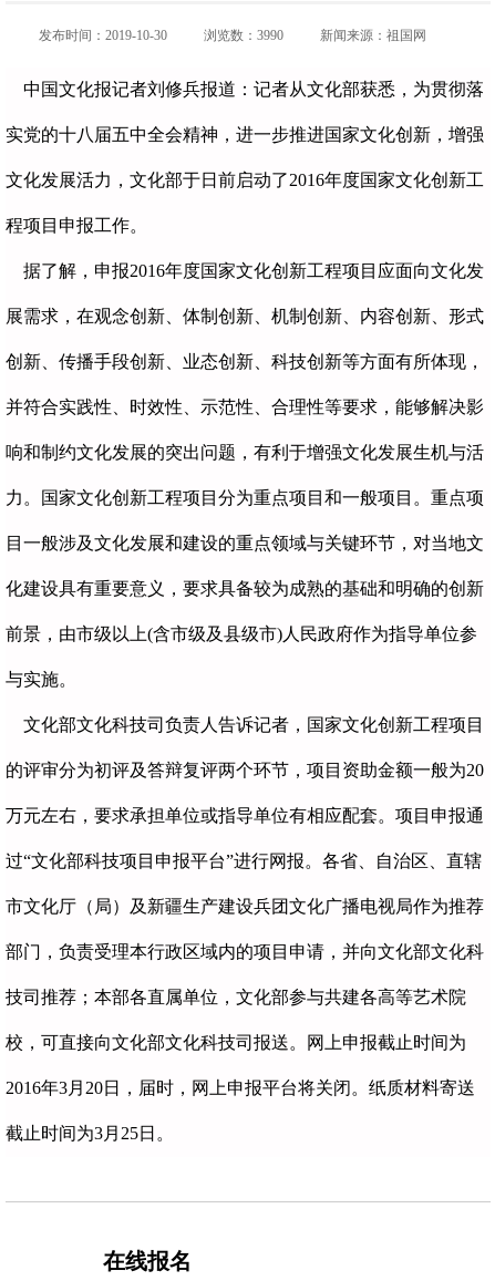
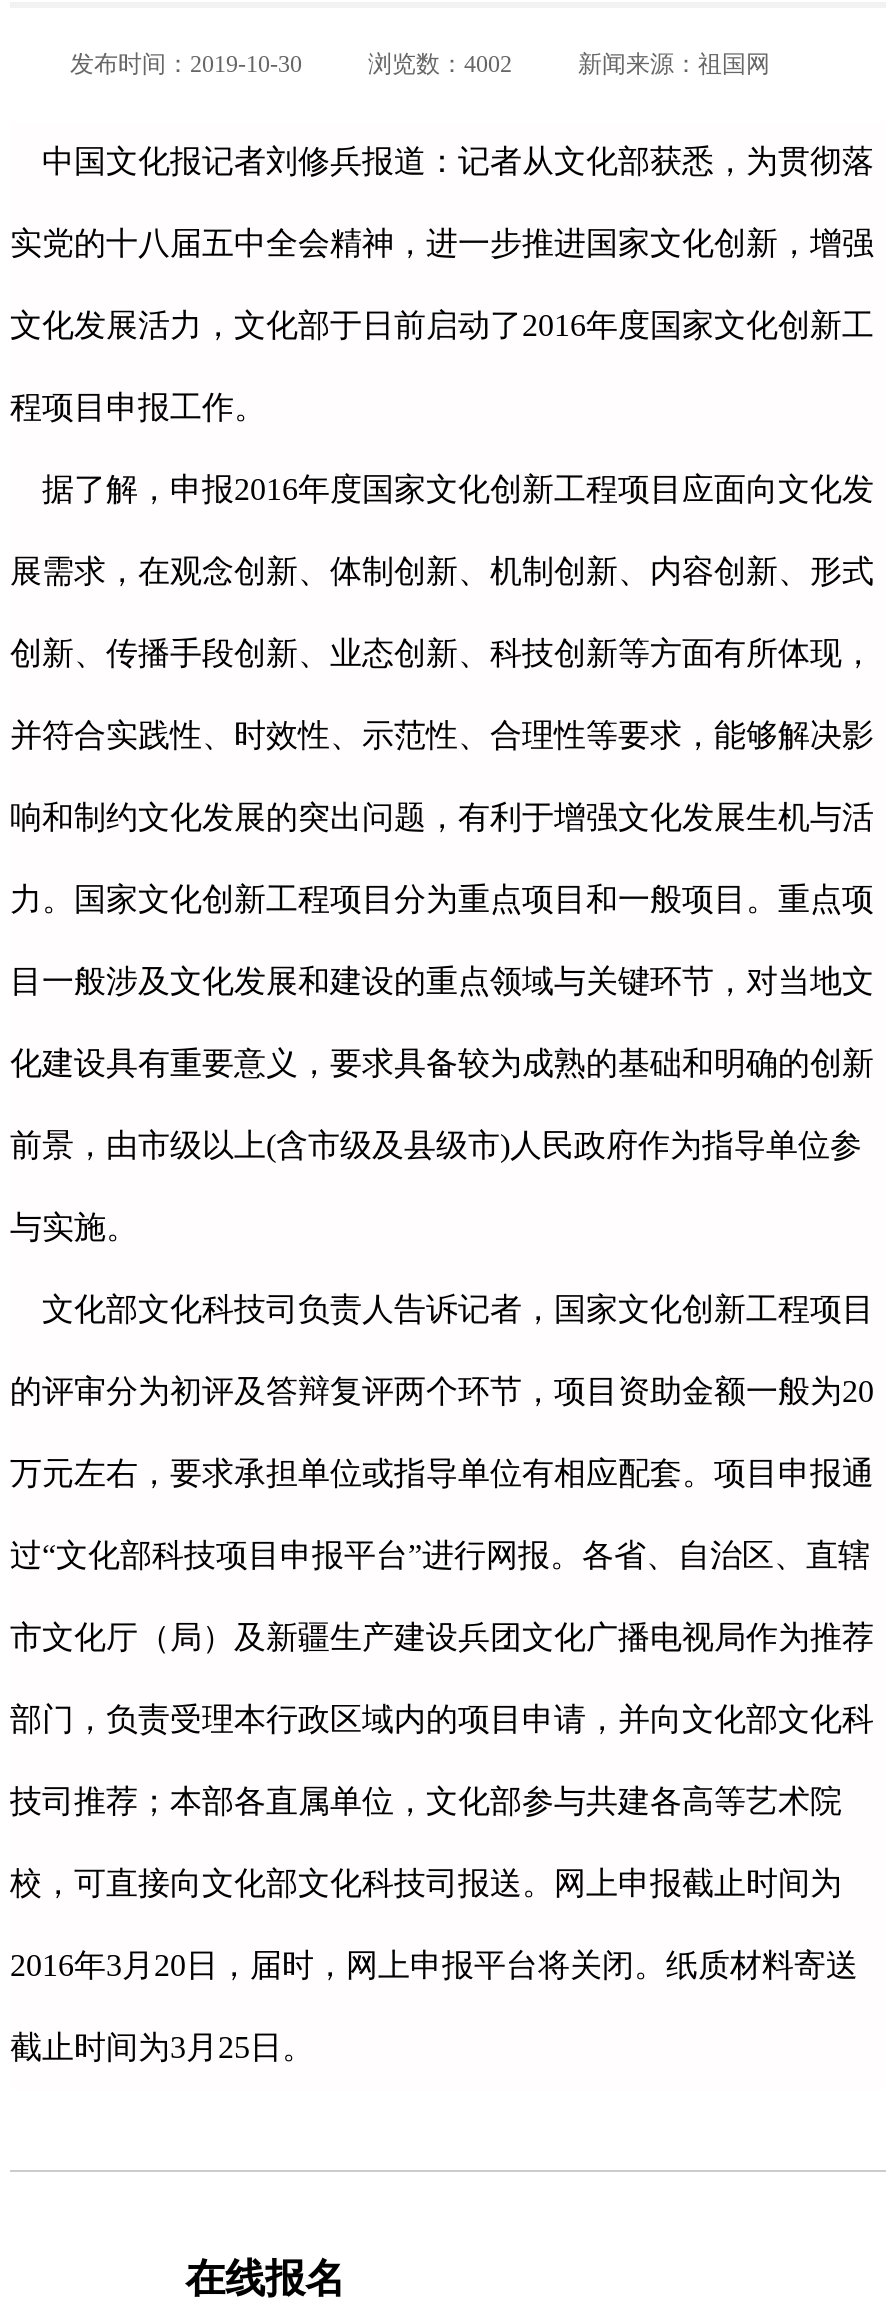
[204,28,283,43] 浏览数：3990 -> [368,50,512,78] 浏览数：4002

